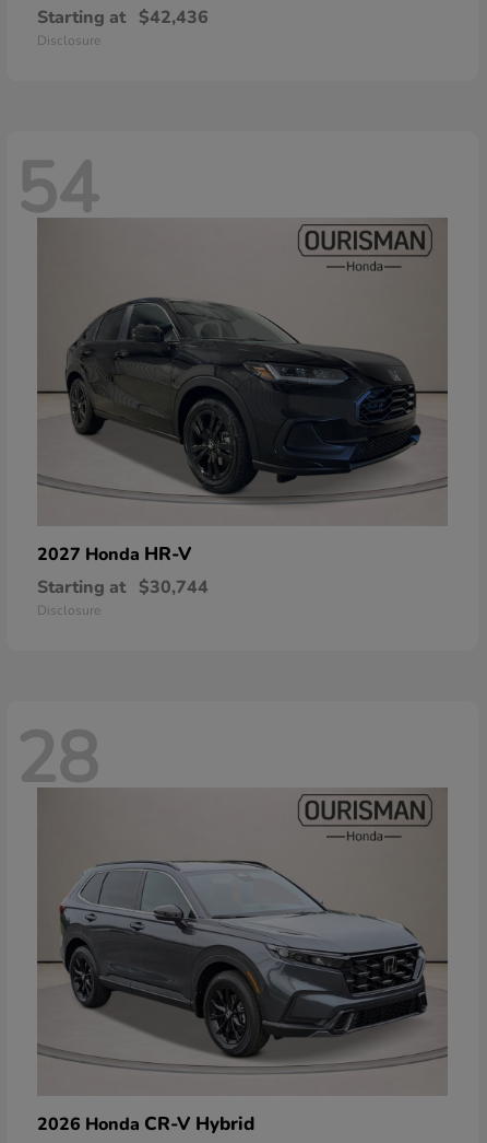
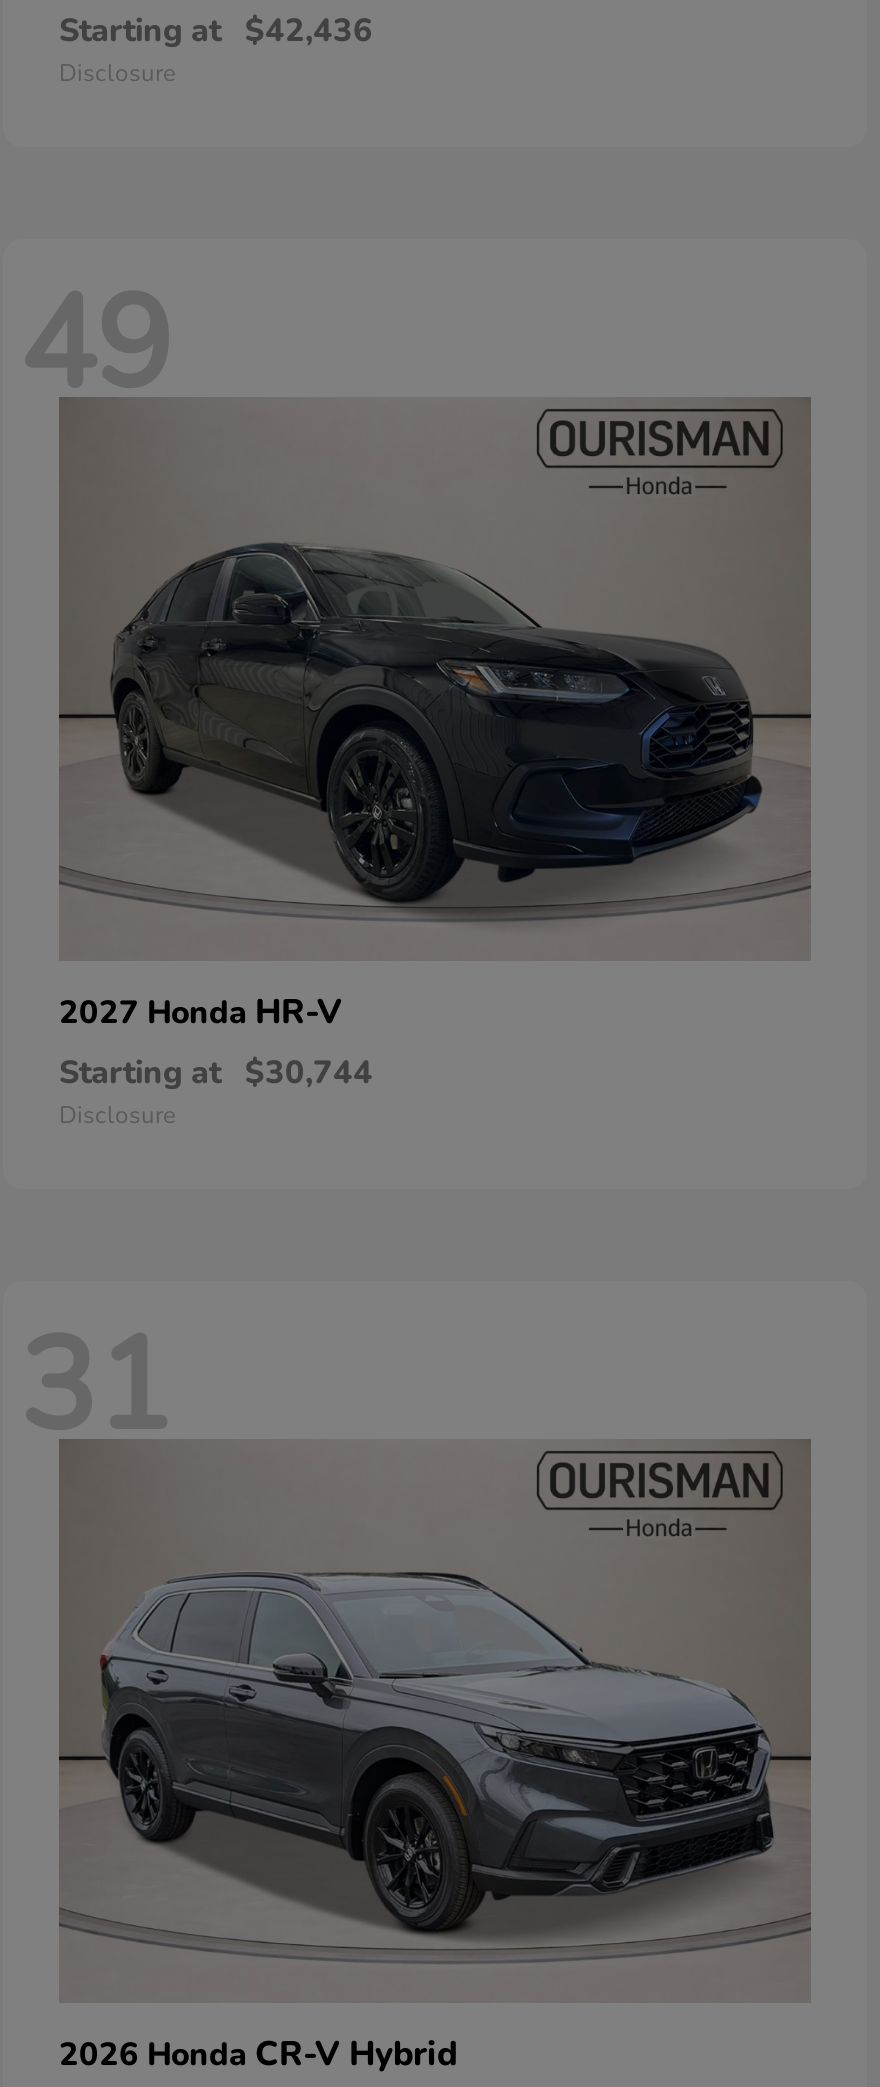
[15,141,98,237] 54 -> [19,256,171,432] 49
[15,711,98,807] 28 -> [19,1298,171,1474] 31

